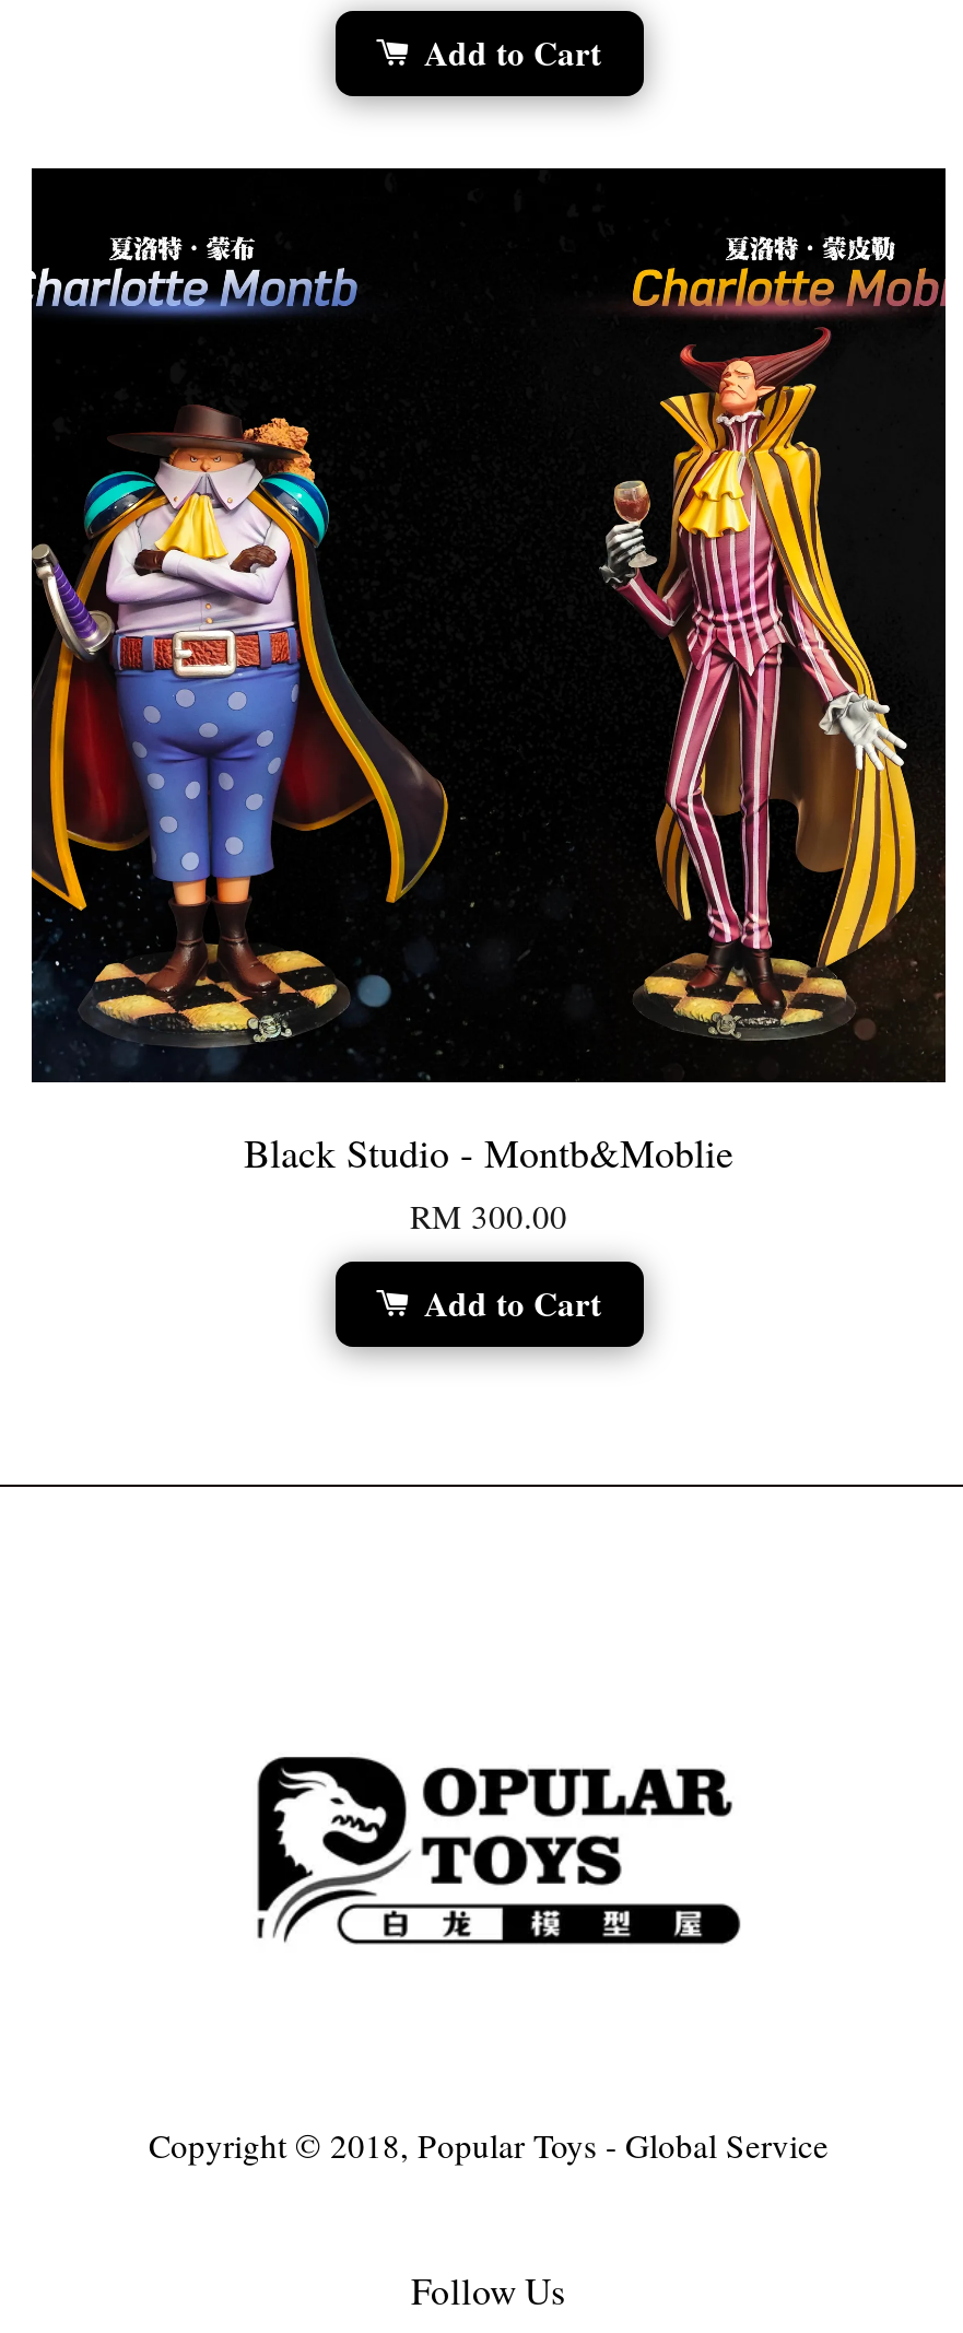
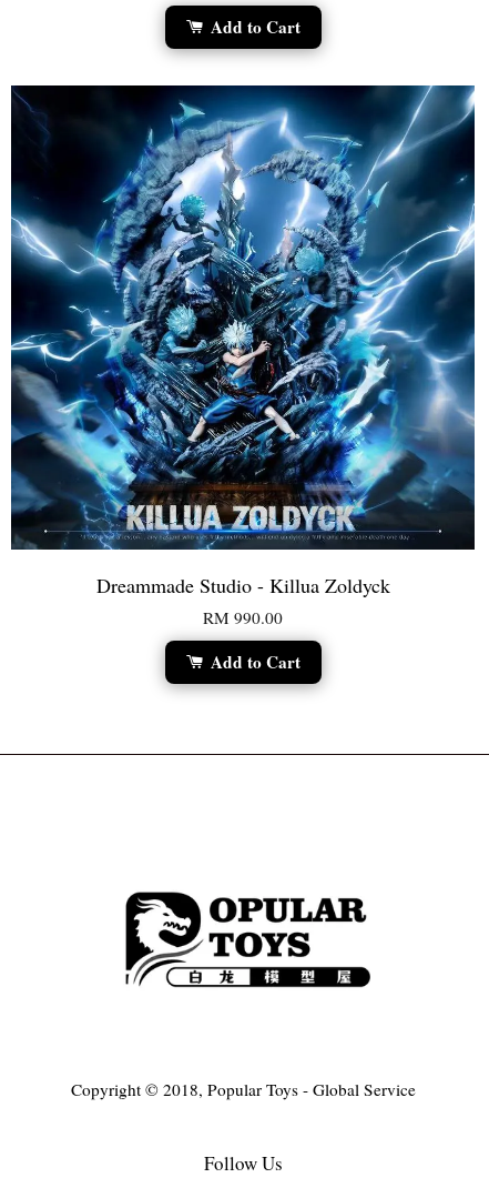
[30,166,948,1238] [image] | Black Studio - Montb&Moblie | RM 300.00 -> [10,84,476,629] [image] | Dreammade Studio - Killua Zoldyck | RM 990.00

